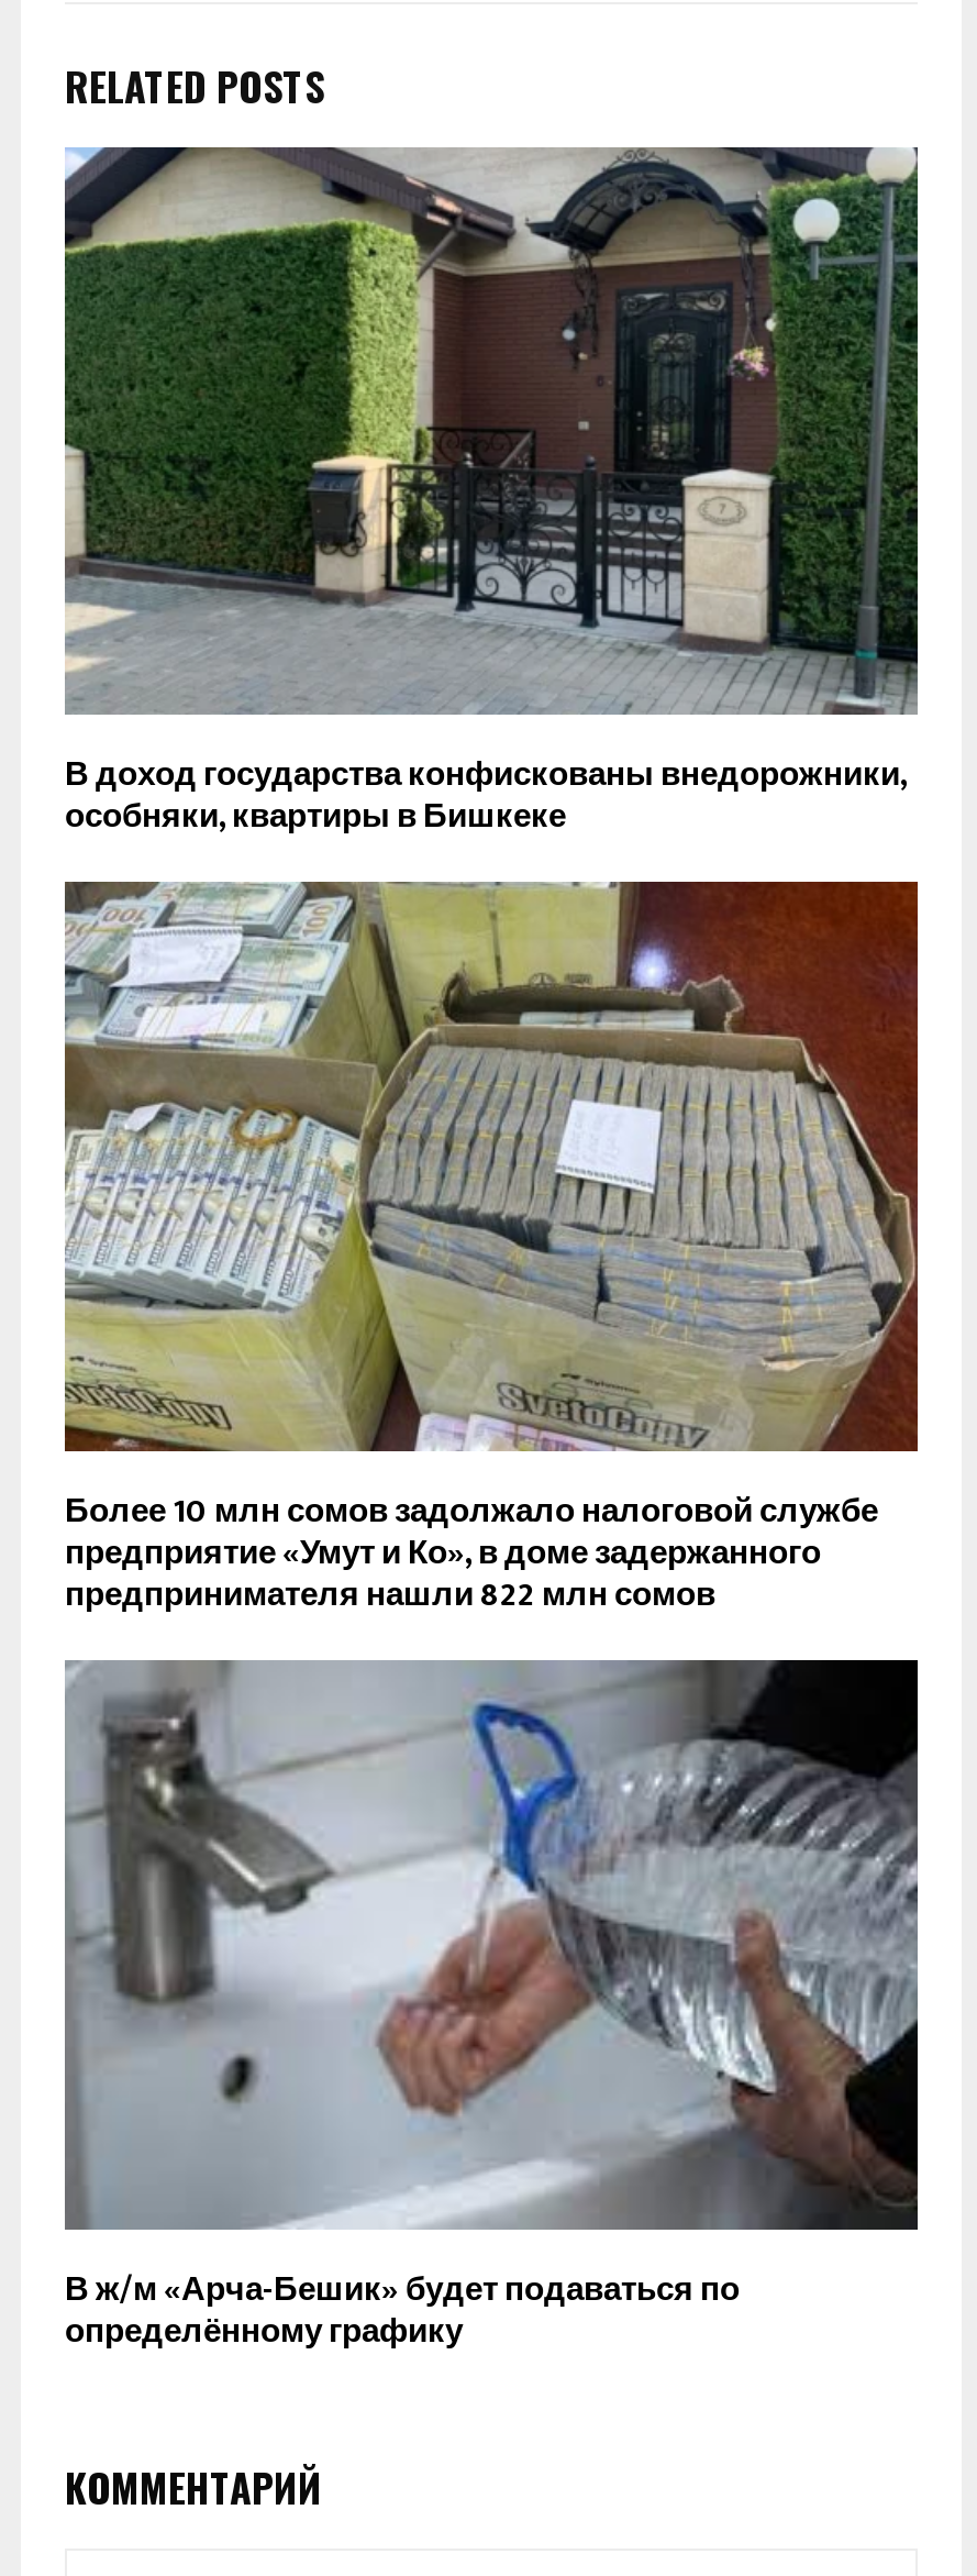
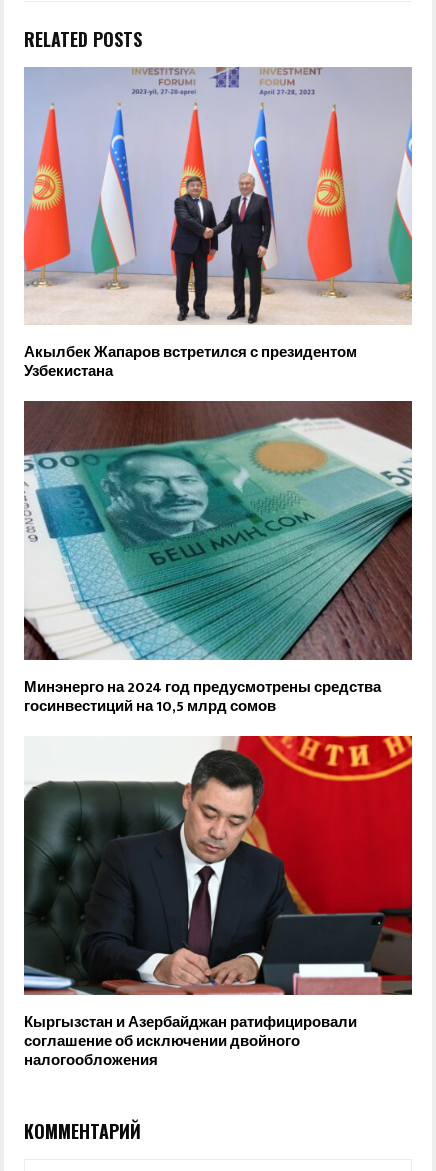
[63,145,920,845] [image] | В доход государства конфискованы внедорожники, | особняки, квартиры в Бишкеке -> [23,67,413,384] [image] | Акылбек Жапаров встретился с президентом | Узбекистана
[63,880,920,1623] [image] | Более 10 млн сомов задолжало налоговой службе | предприятие «Умут и Ко», в доме задержанного | предпринимателя нашли 822 млн сомов -> [24,400,413,719] [image] | Минэнерго на 2024 год предусмотрены средства | госинвестиций на 10,5 млрд сомов
[63,1618,920,2359] [image] | В ж/м «Арча-Бешик» будет подаваться по | определённому графику -> [24,735,413,1073] [image] | Кыргызстан и Азербайджан ратифицировали | соглашение об исключении двойного | налогообложения

